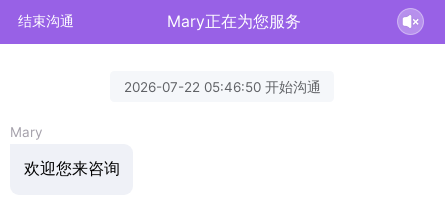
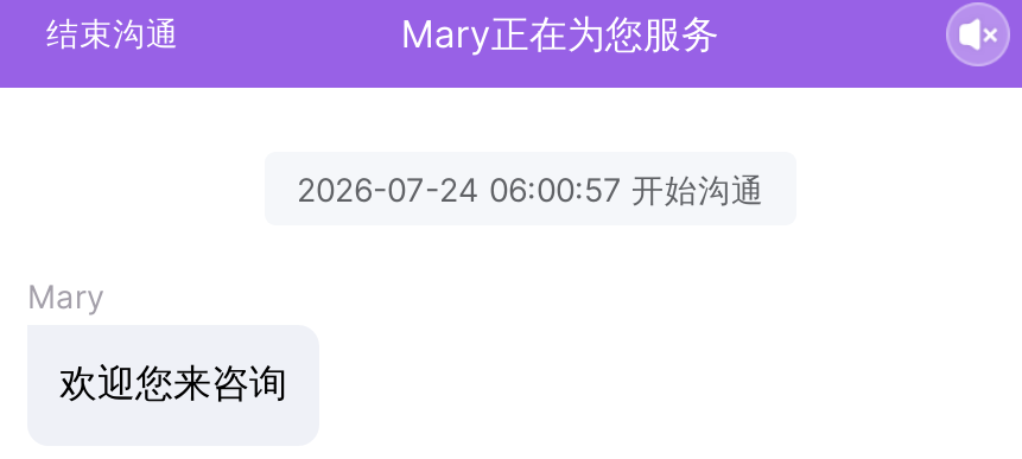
[123,79,320,95] 2026-07-22 05:46:50 开始沟通 -> [297,170,764,208] 2026-07-24 06:00:57 开始沟通

